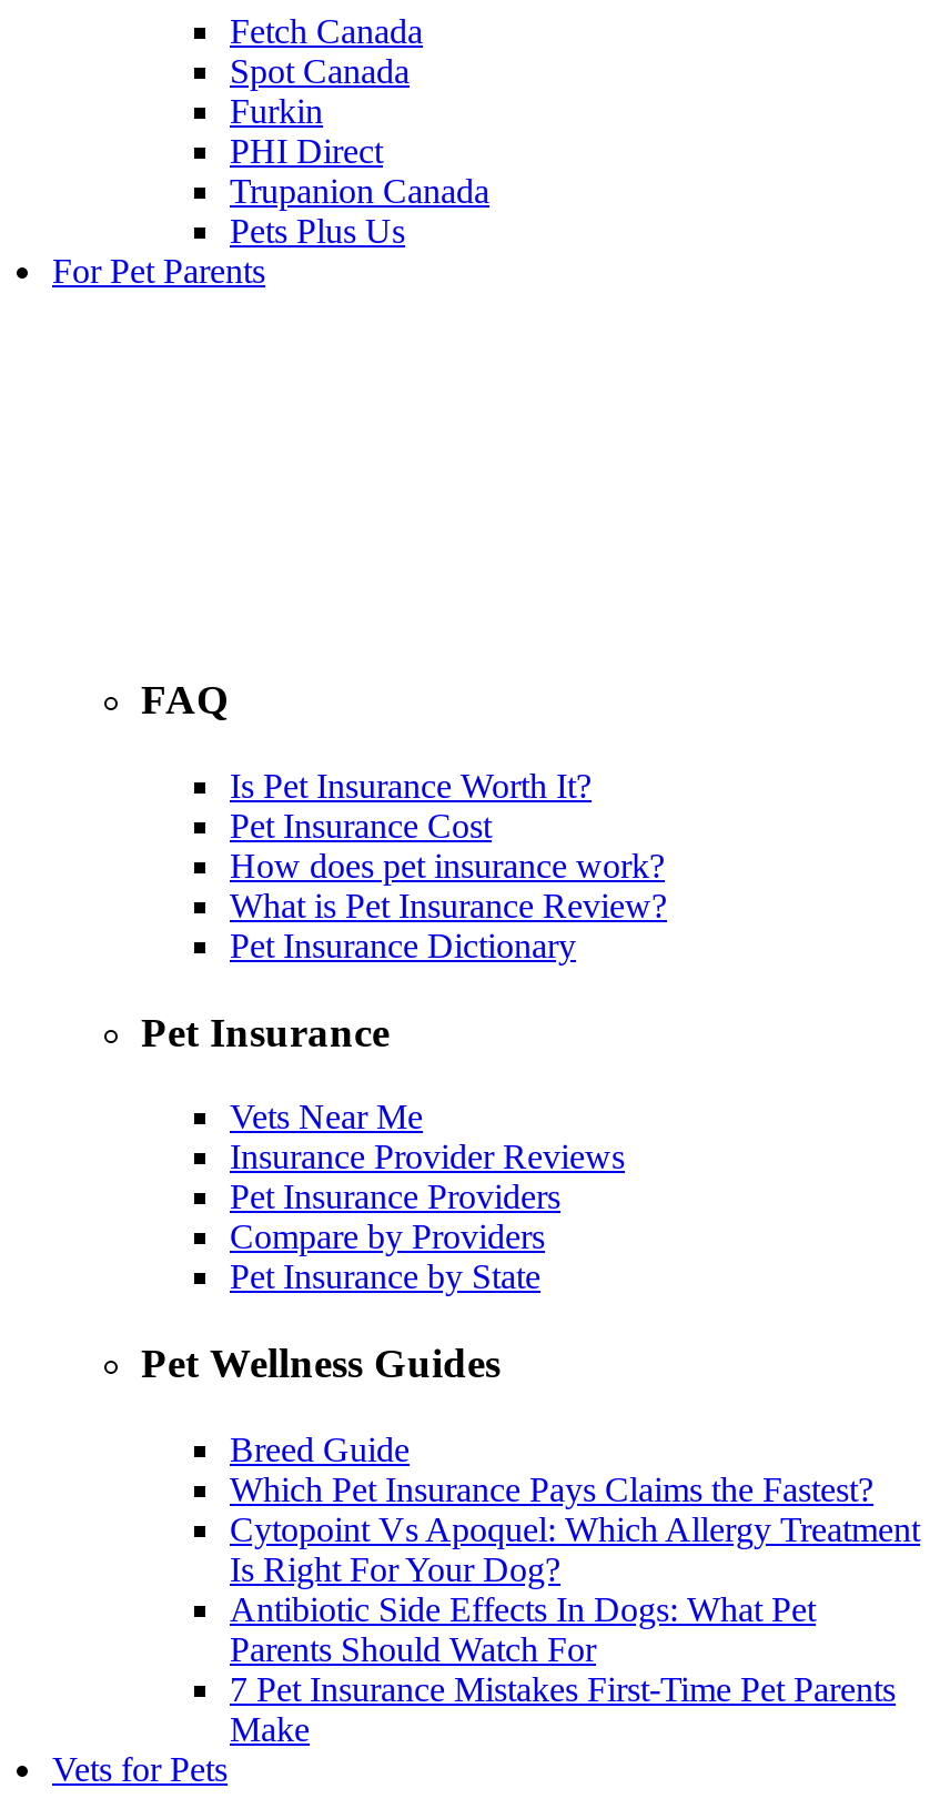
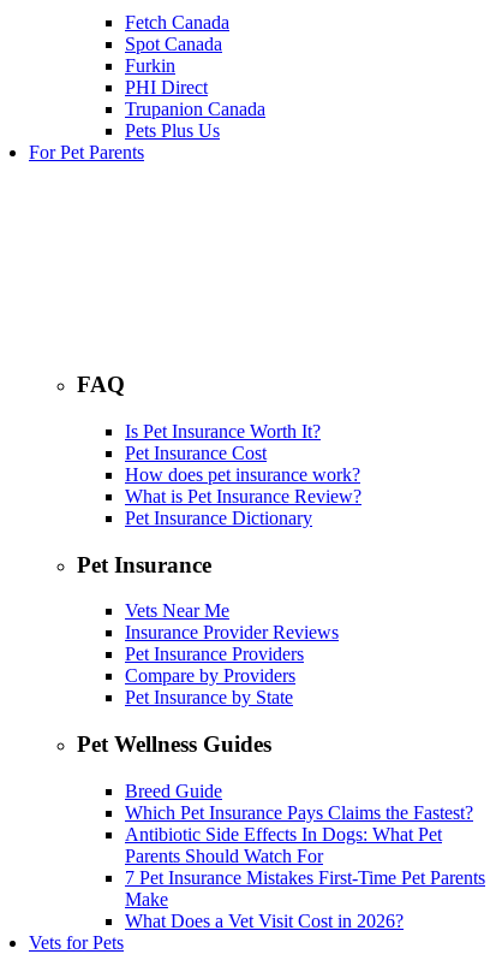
[230,1510,920,1588] Cytopoint Vs Apoquel: Which Allergy Treatment | Is Right For Your Dog? -> none
moved [230,1590,896,1748] -> [125,824,485,909]: Antibiotic Side Effects In Dogs: What Pet | Parents Should Watch For | 7 Pet Insurance Mistakes First-Time Pet Parents | Make
none -> [125,910,404,931] What Does a Vet Visit Cost in 2026?

